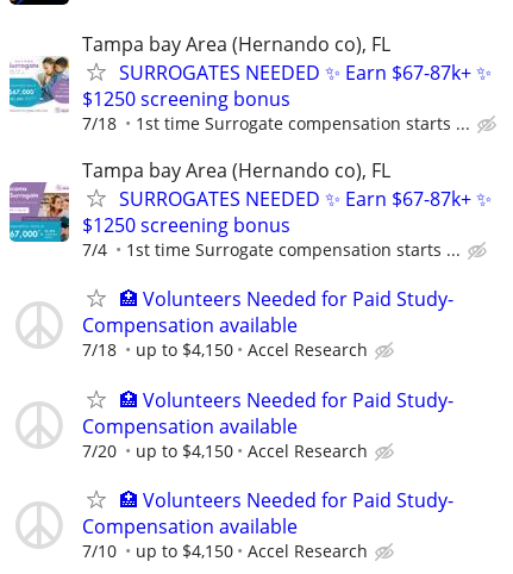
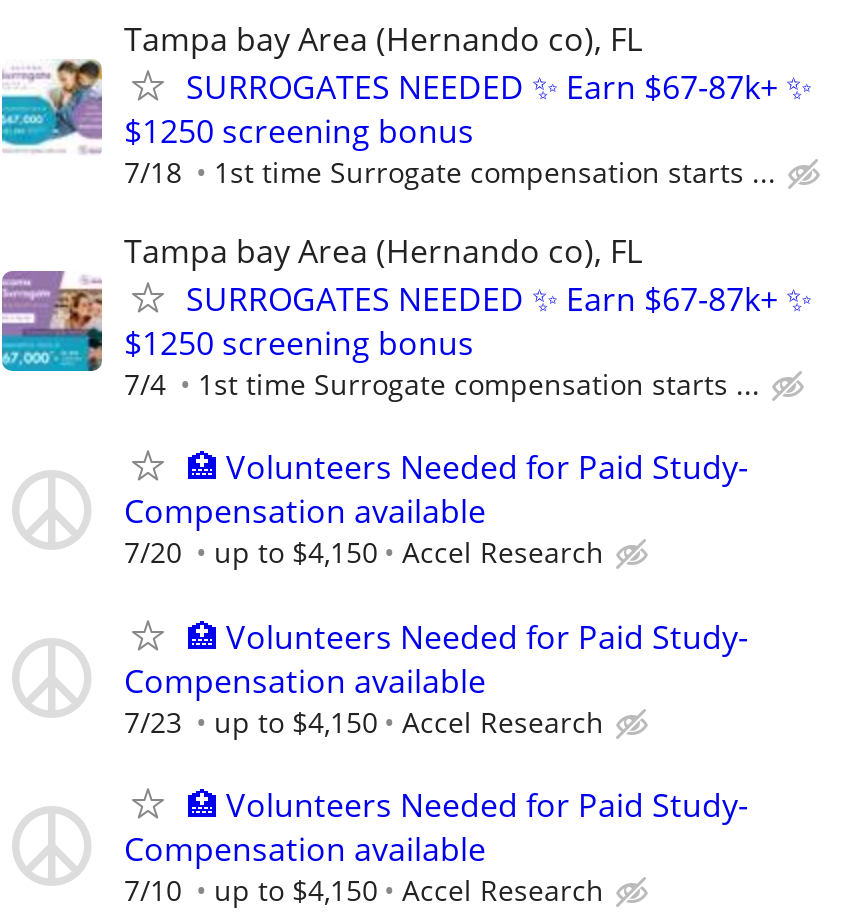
[82,339,368,361] 7/18 up to $4,150 Accel Research -> [124,534,604,572] 7/20 up to $4,150 Accel Research
[82,439,368,462] 7/20 up to $4,150 Accel Research -> [124,702,604,740] 7/23 up to $4,150 Accel Research

